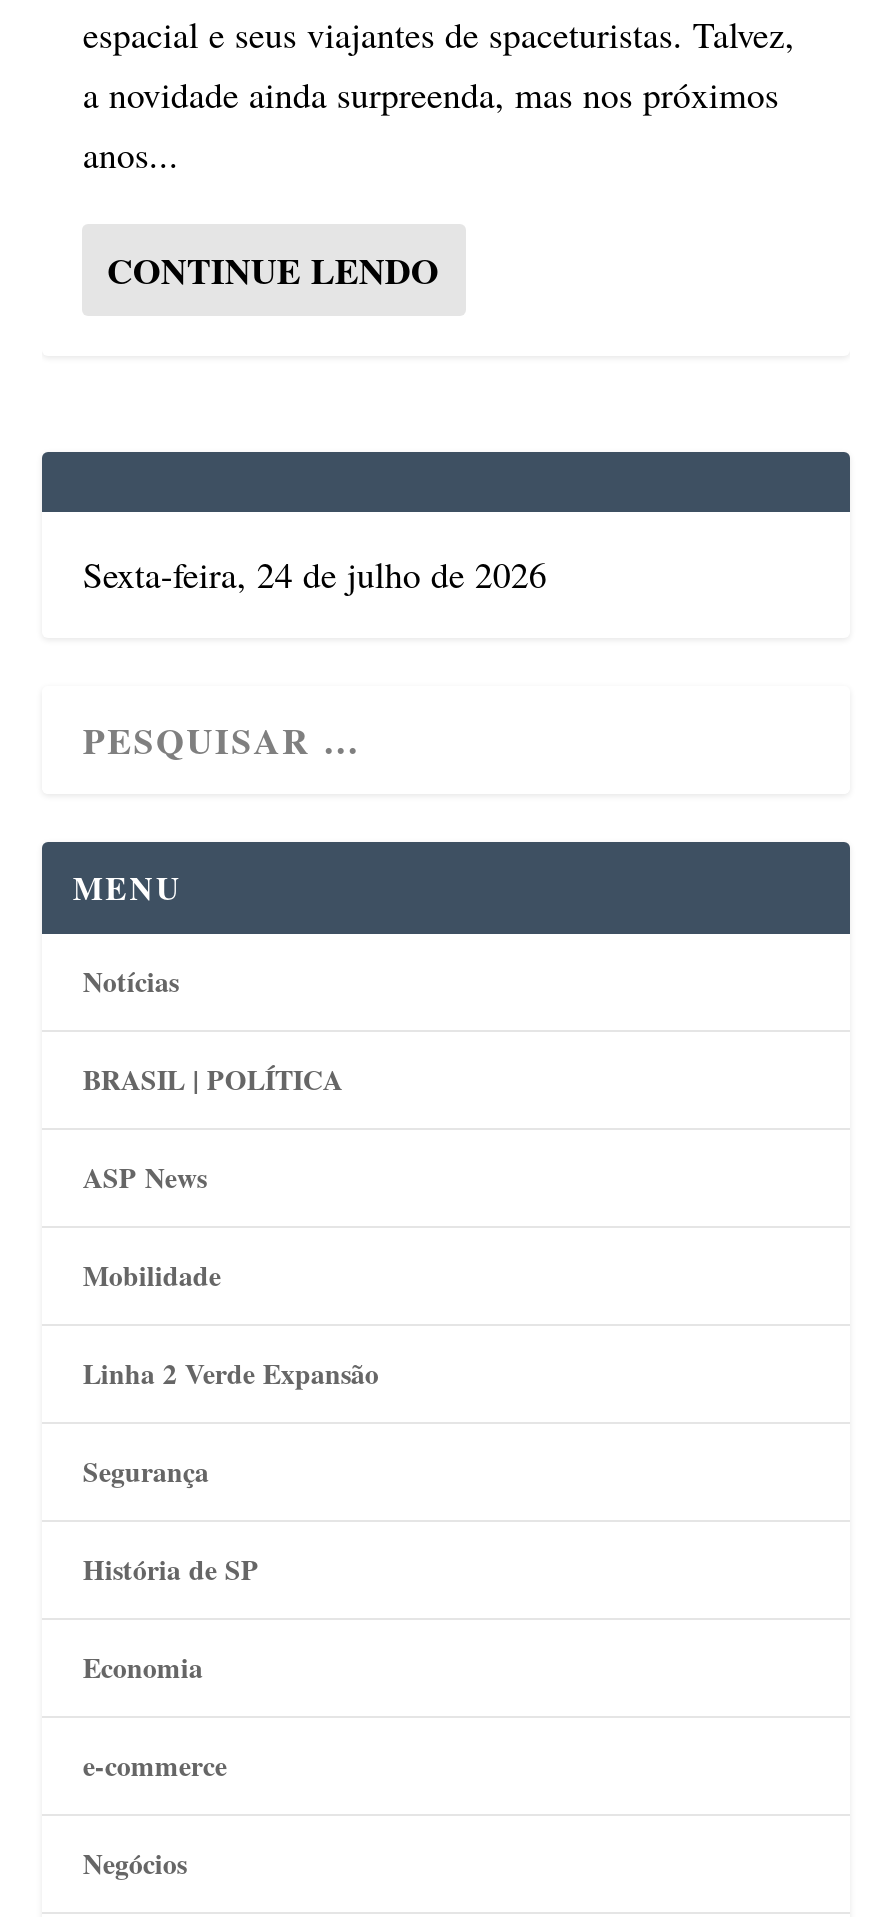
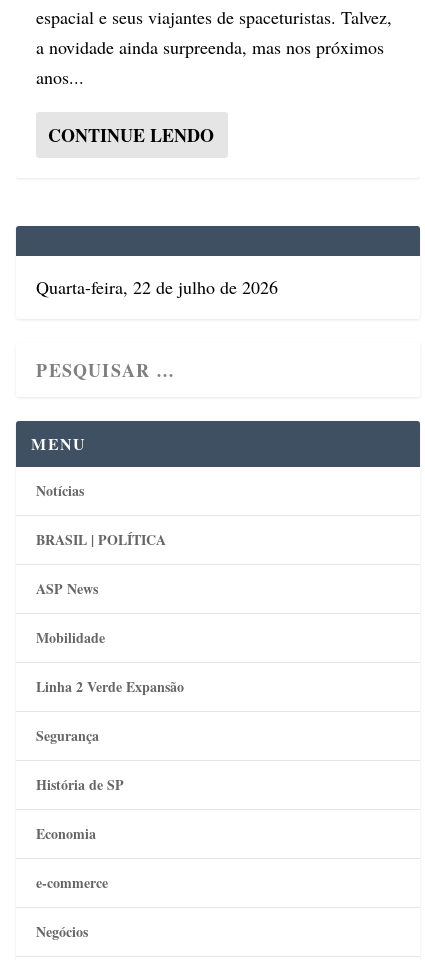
[83,550,547,598] Sexta-feira, 24 de julho de 2026 -> [36,275,278,299] Quarta-feira, 22 de julho de 2026

